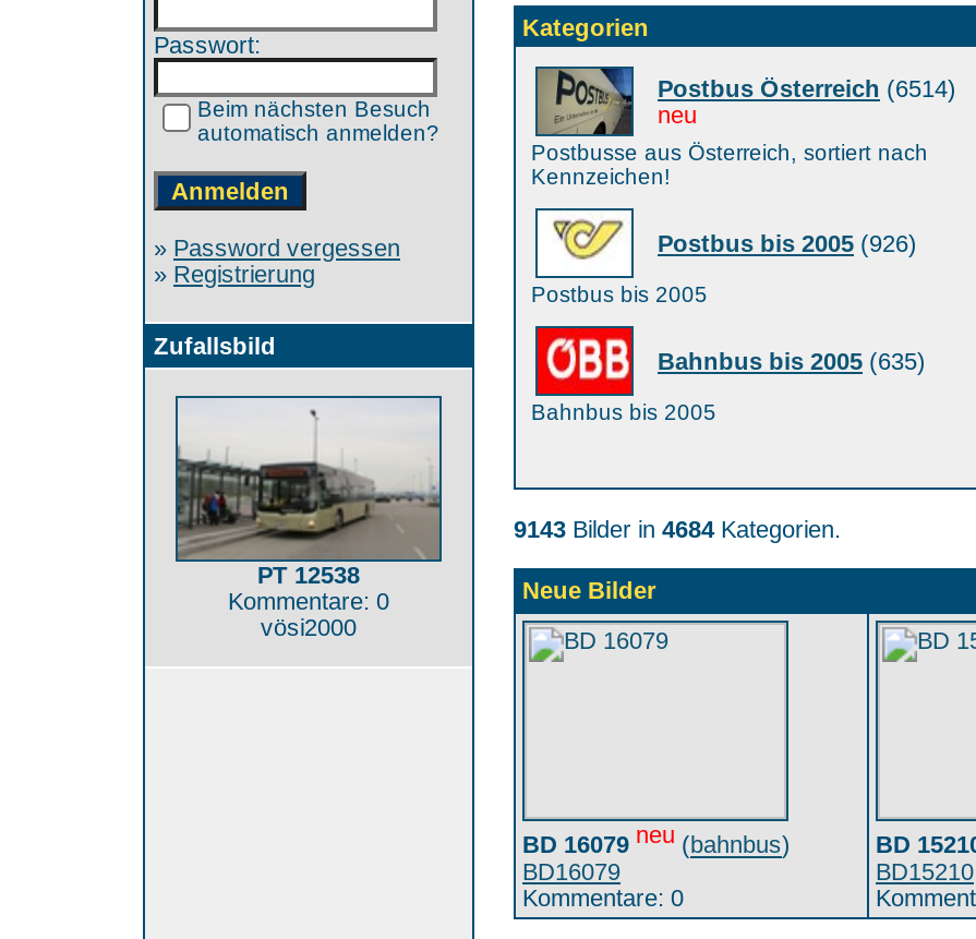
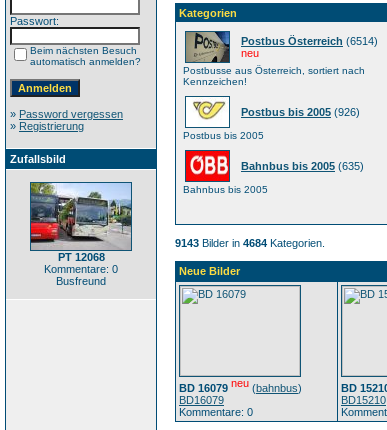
[173,394,444,588] [image] | PT 12538 -> [20,182,142,263] [image] | PT 12068
[261,614,357,640] vösi2000 -> [56,275,106,287] Busfreund

